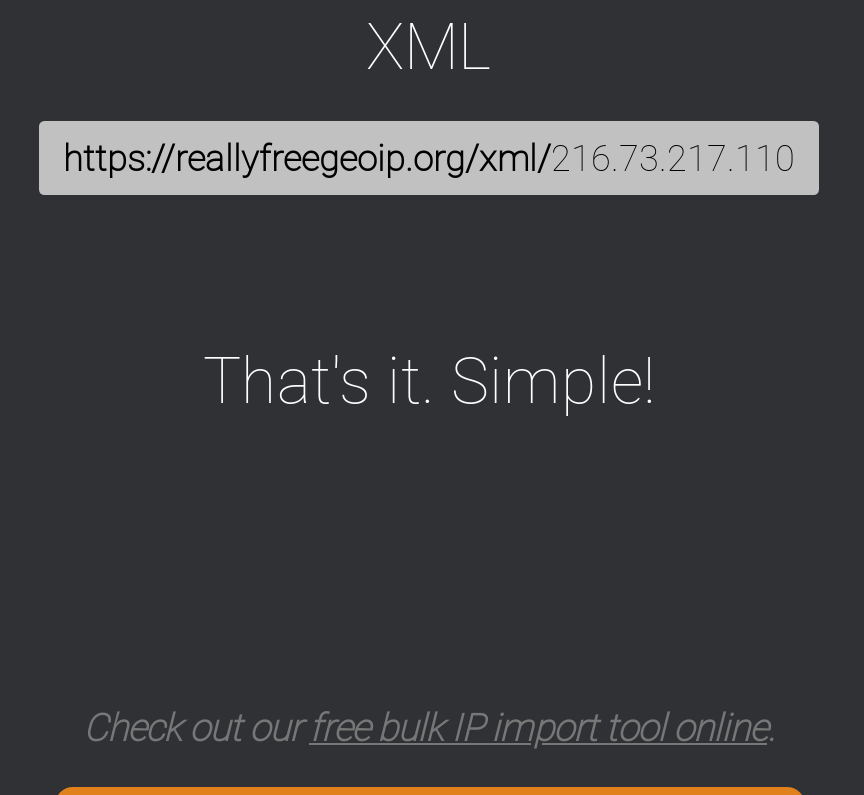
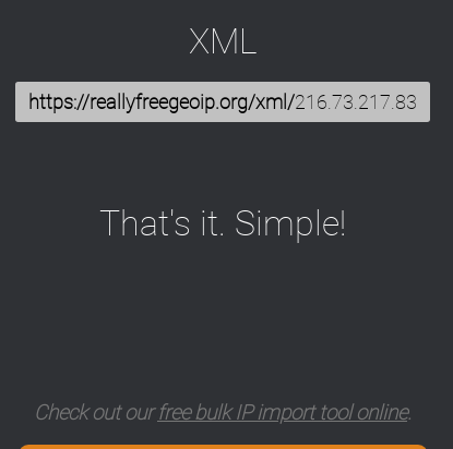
[63,137,795,179] https://reallyfreegeoip.org/xml/216.73.217.110 -> [28,90,417,113] https://reallyfreegeoip.org/xml/216.73.217.83

